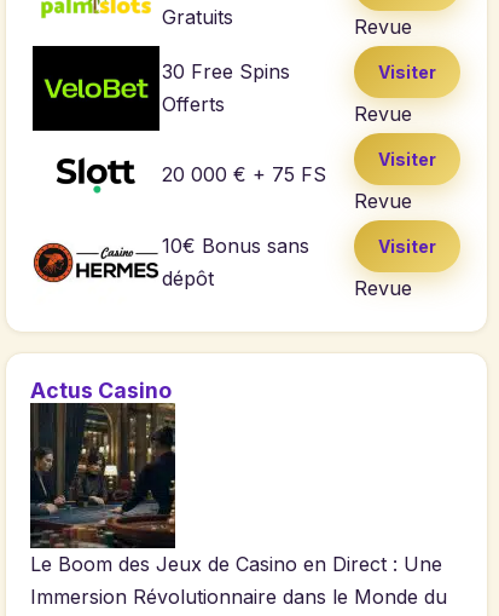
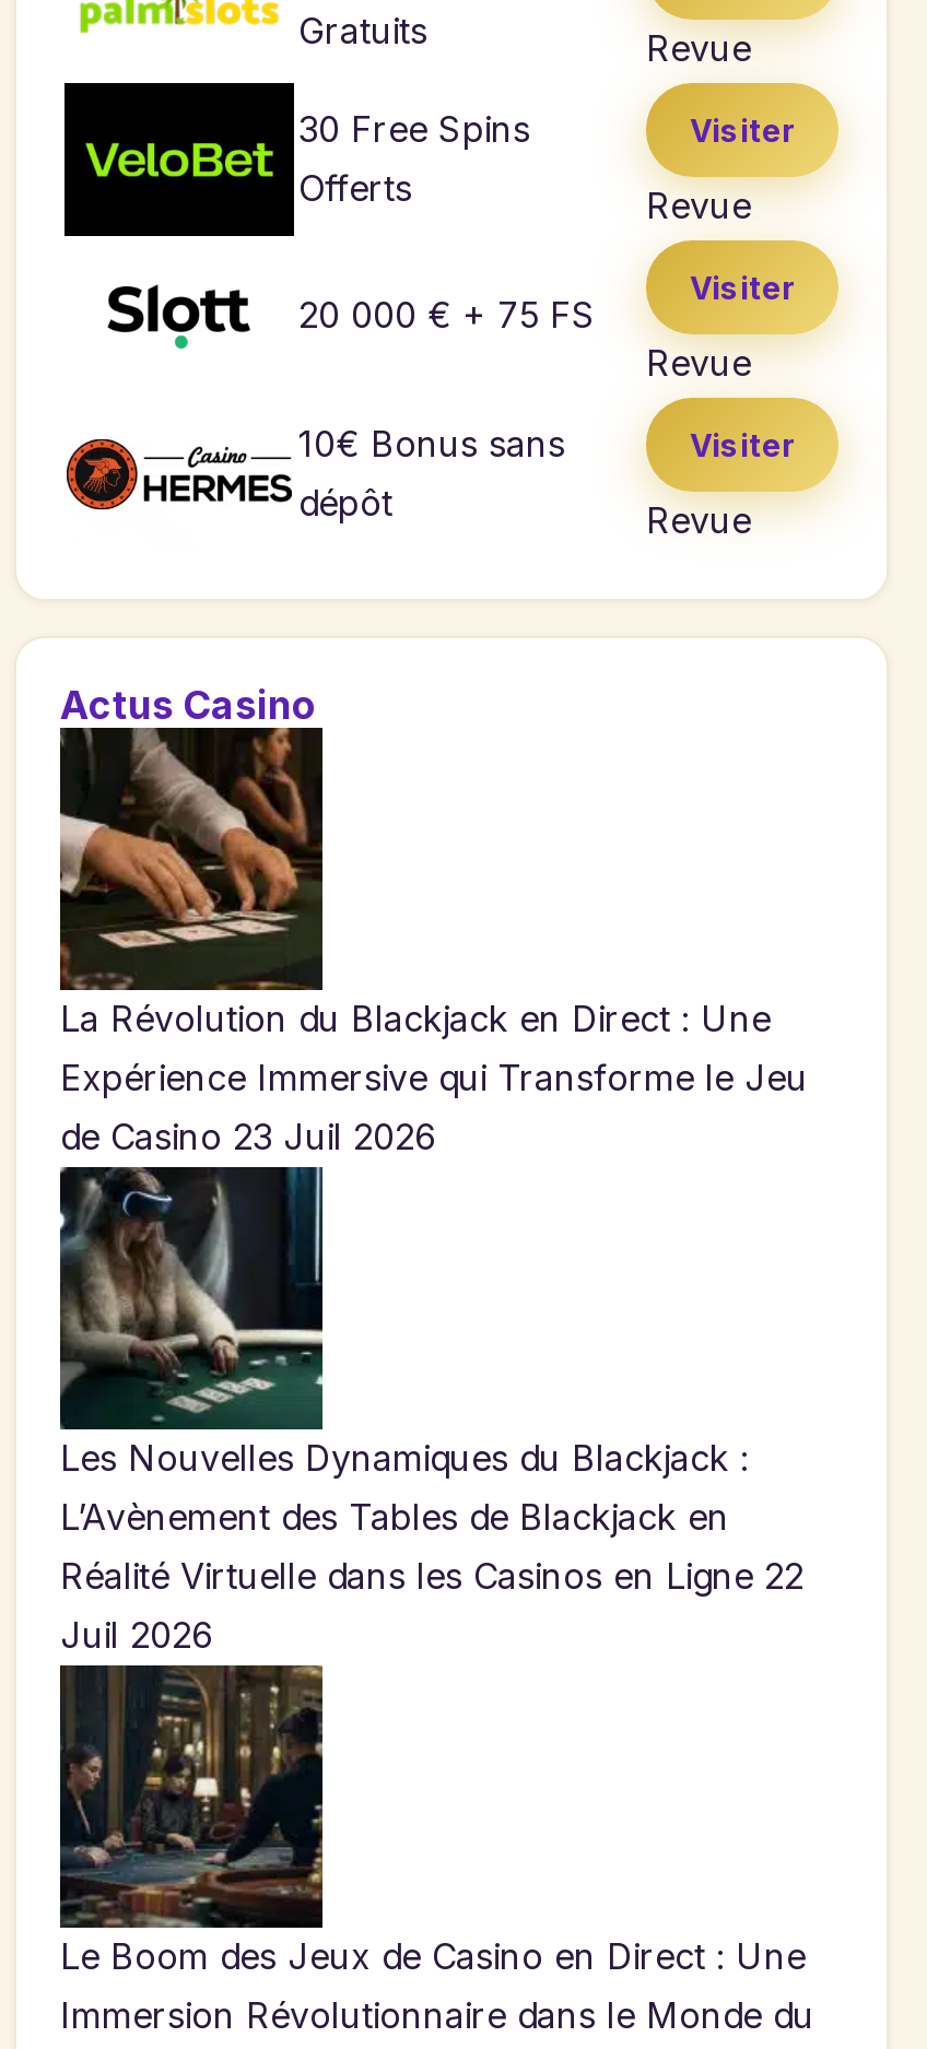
none -> [58,734,808,1159] [image] | La Révolution du Blackjack en Direct : Une | Expérience Immersive qui Transforme le Jeu | de Casino 23 Juil 2026
none -> [58,1176,803,1658] [image] | Les Nouvelles Dynamiques du Blackjack : | L’Avènement des Tables de Blackjack en | Réalité Virtuelle dans les Casinos en Ligne 22 | Juil 2026

